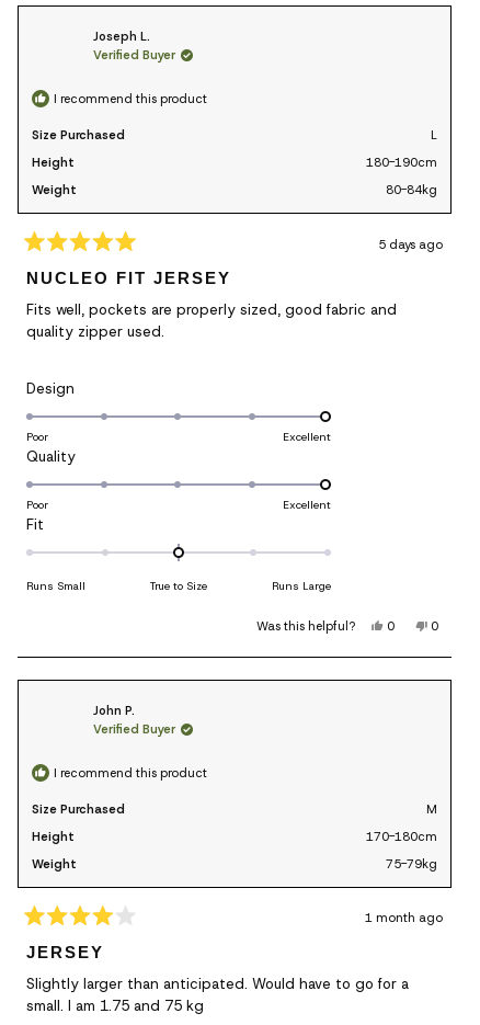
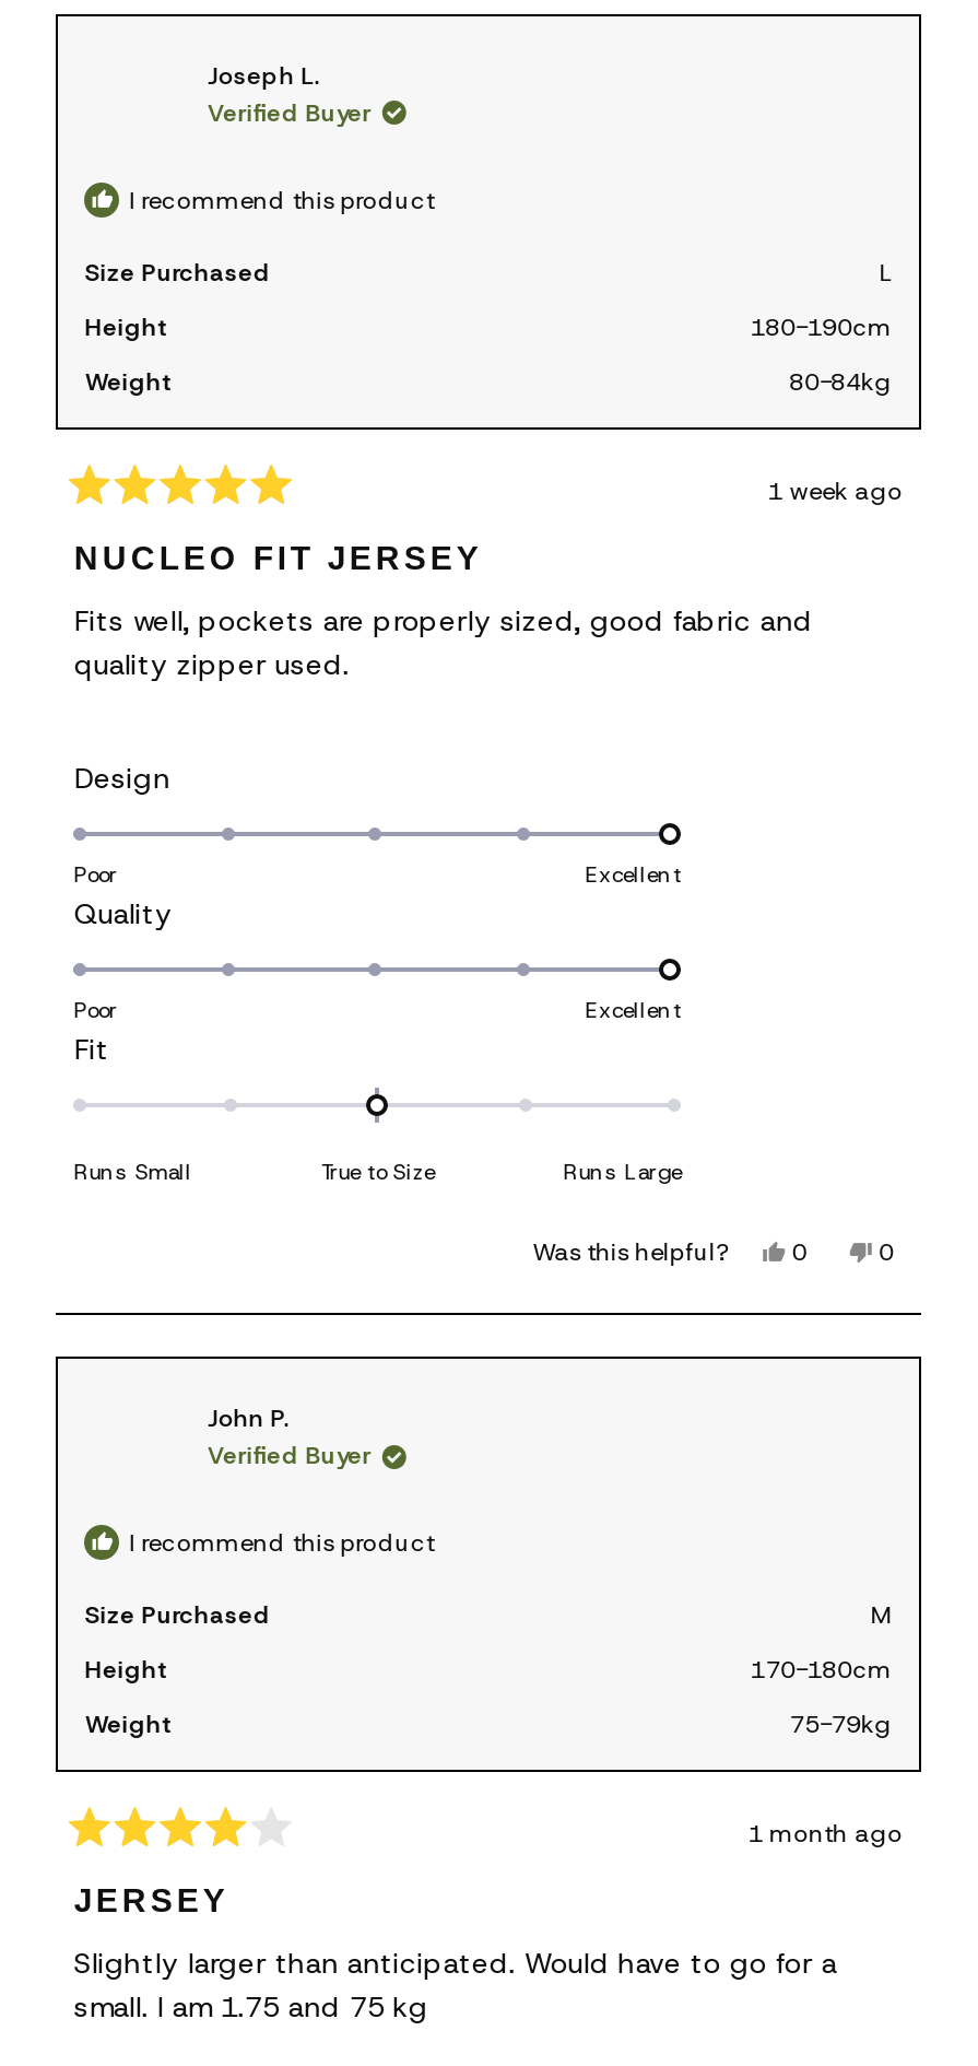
[378,237,442,252] 5 days ago -> [767,475,903,506] 1 week ago

